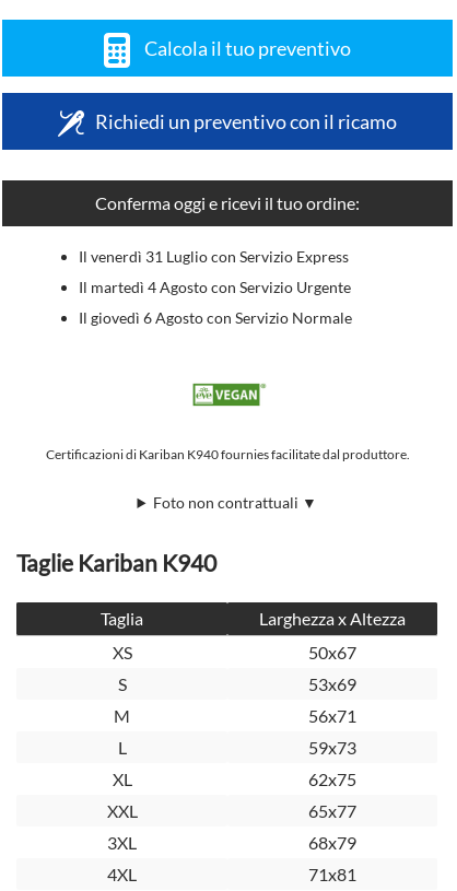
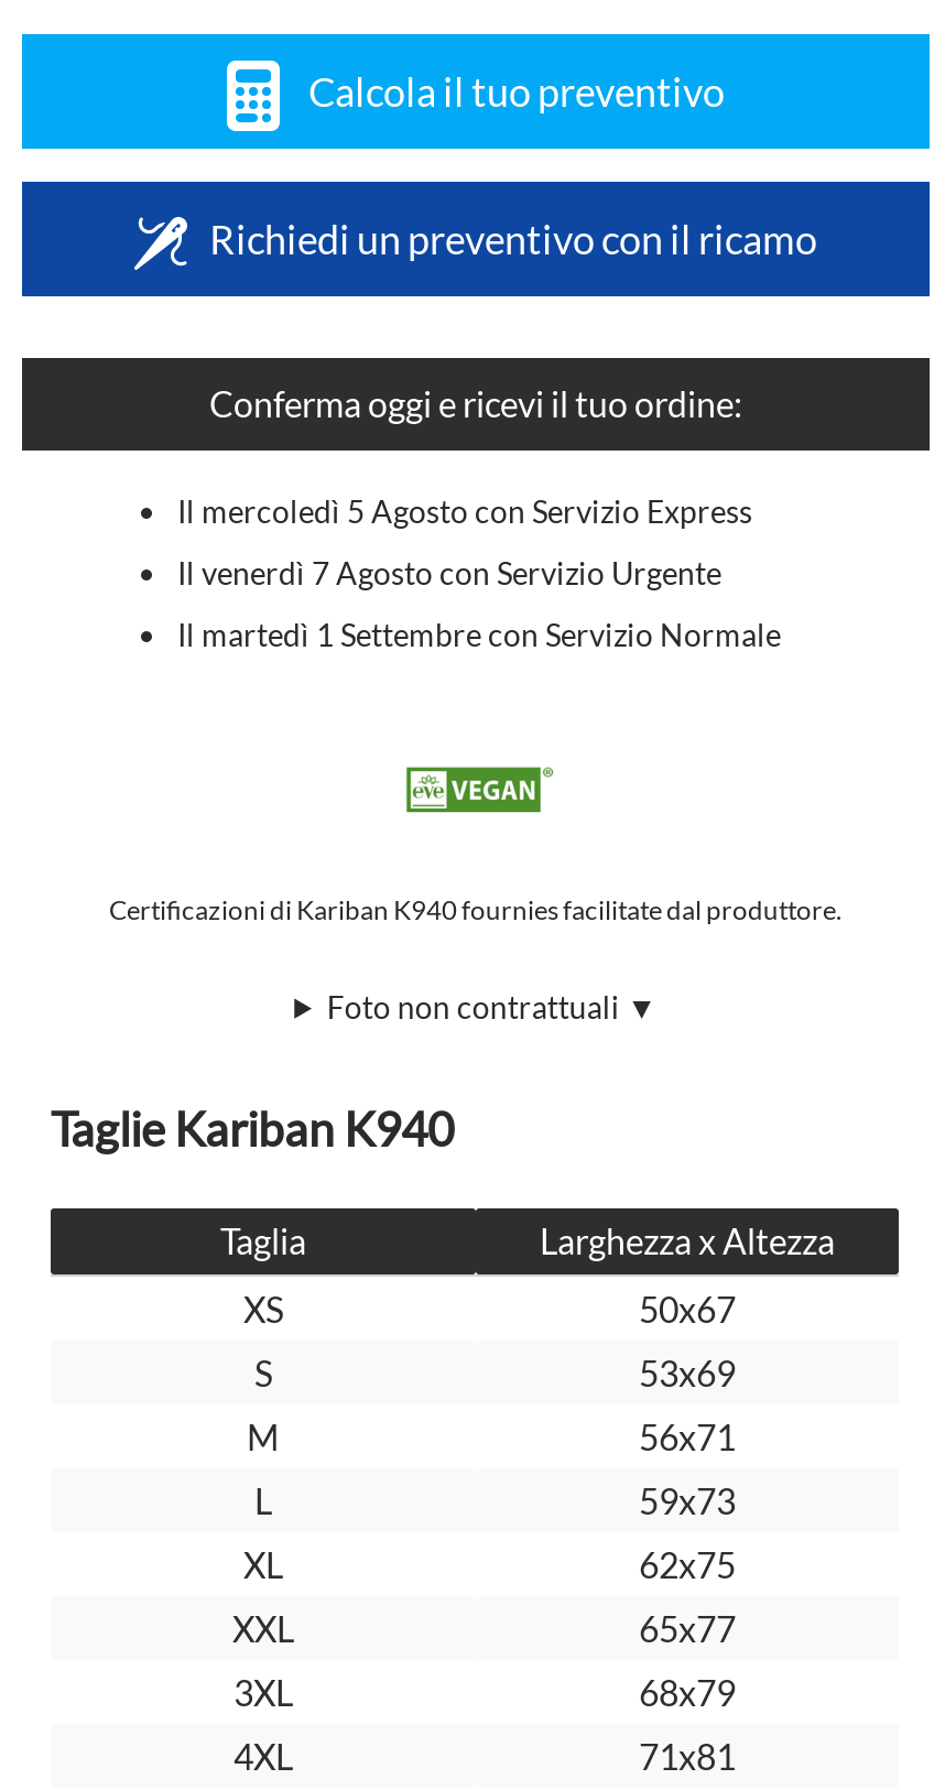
[79,247,349,266] Il venerdì 31 Luglio con Servizio Express -> [177,492,752,530] Il mercoledì 5 Agosto con Servizio Express
[79,278,351,296] Il martedì 4 Agosto con Servizio Urgente -> [177,554,721,591] Il venerdì 7 Agosto con Servizio Urgente
[79,308,352,327] Il giovedì 6 Agosto con Servizio Normale -> [177,616,781,653] Il martedì 1 Settembre con Servizio Normale

